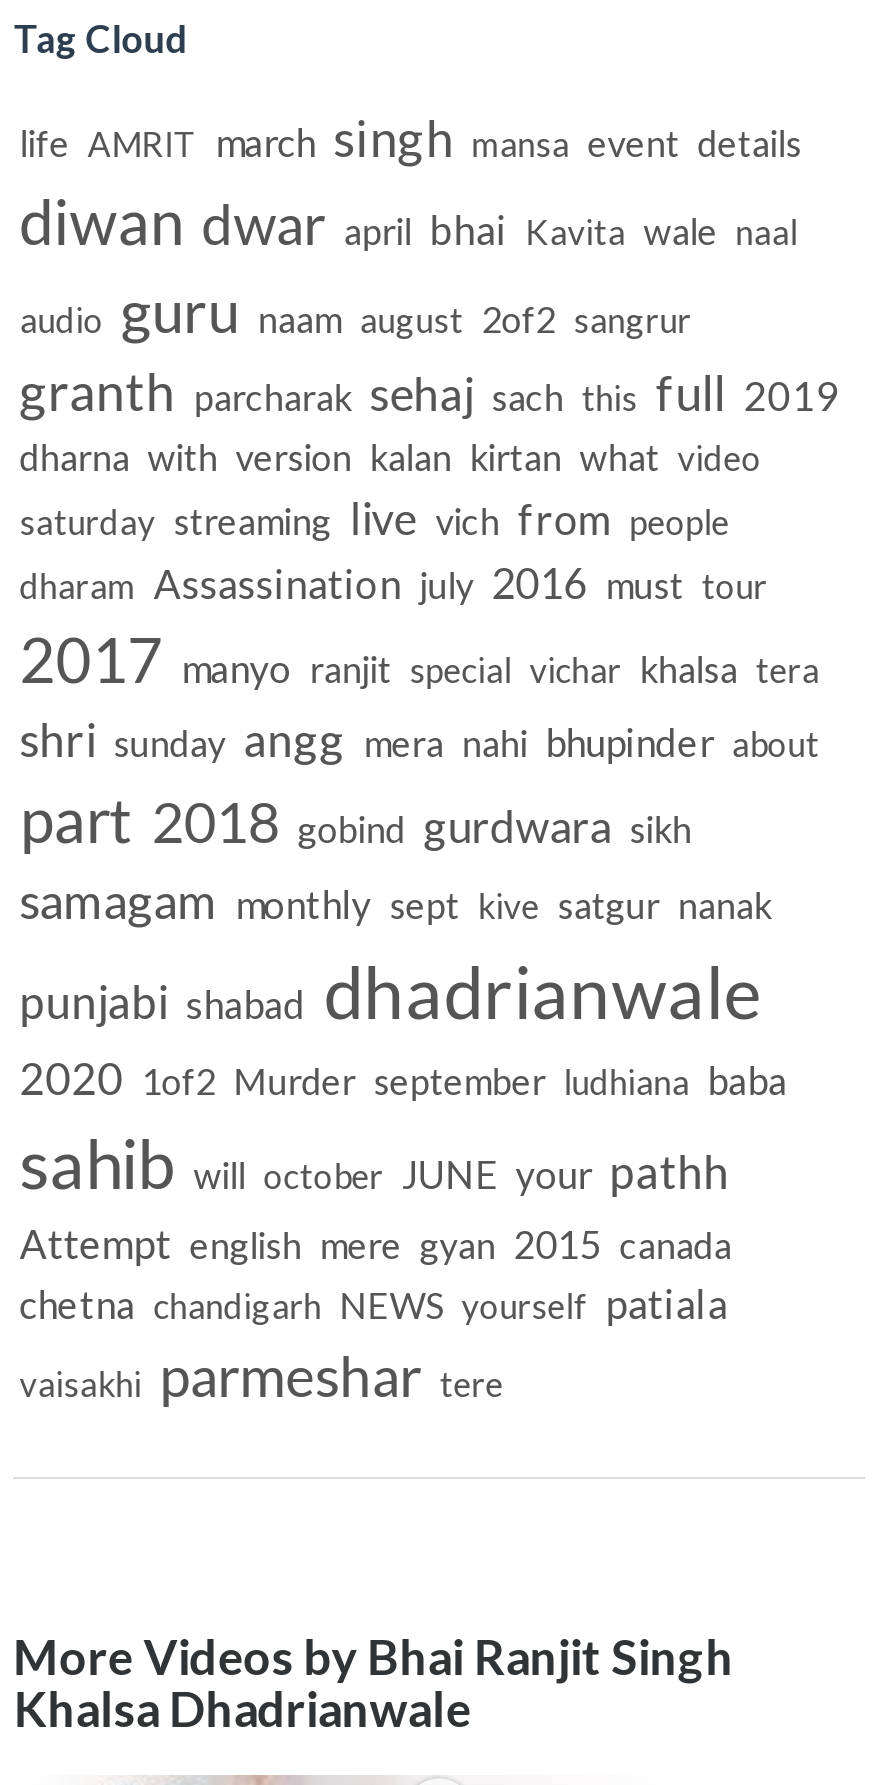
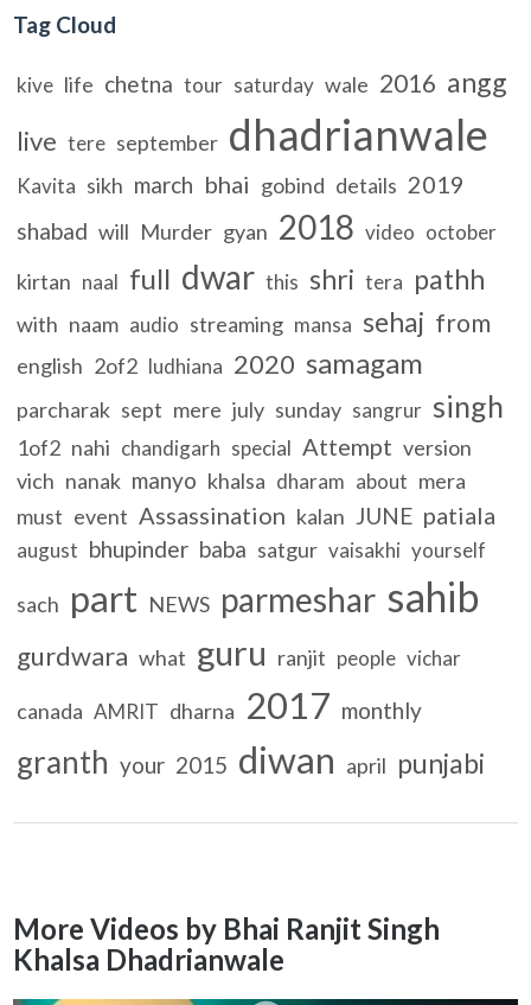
[19,106,839,1408] life AMRIT march singh mansa event details | diwan dwar april bhai Kavita wale naal | audio guru naam august 2of2 sangrur | granth parcharak sehaj sach this full 2019 | dharna with version kalan kirtan what video | saturday streaming live vich from people | dharam Assassination july 2016 must tour | 2017 manyo ranjit special vichar khalsa tera | shri sunday angg mera nahi bhupinder about | part 2018 gobind gurdwara sikh | samagam monthly sept kive satgur nanak | punjabi shabad dhadrianwale | 2020 1of2 Murder september ludhiana baba | sahib will october JUNE your pathh | Attempt english mere gyan 2015 canada | chetna chandigarh NEWS yourself patiala | vaisakhi parmeshar tere -> [17,65,508,781] kive life chetna tour saturday wale 2016 angg | live tere september dhadrianwale | Kavita sikh march bhai gobind details 2019 | shabad will Murder gyan 2018 video october | kirtan naal full dwar this shri tera pathh | with naam audio streaming mansa sehaj from | english 2of2 ludhiana 2020 samagam | parcharak sept mere july sunday sangrur singh | 1of2 nahi chandigarh special Attempt version | vich nanak manyo khalsa dharam about mera | must event Assassination kalan JUNE patiala | august bhupinder baba satgur vaisakhi yourself | sach part NEWS parmeshar sahib | gurdwara what guru ranjit people vichar | canada AMRIT dharna 2017 monthly | granth your 2015 diwan april punjabi

